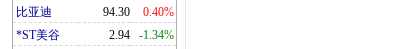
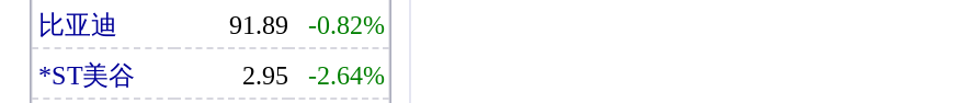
[103,5,130,19] 94.30 -> [229,10,288,41] 91.89
[143,5,174,19] 0.40% -> [308,10,385,41] -0.82%
[109,28,130,42] 2.94 -> [242,60,288,91] 2.95
[139,28,174,42] -1.34% -> [308,60,385,91] -2.64%

